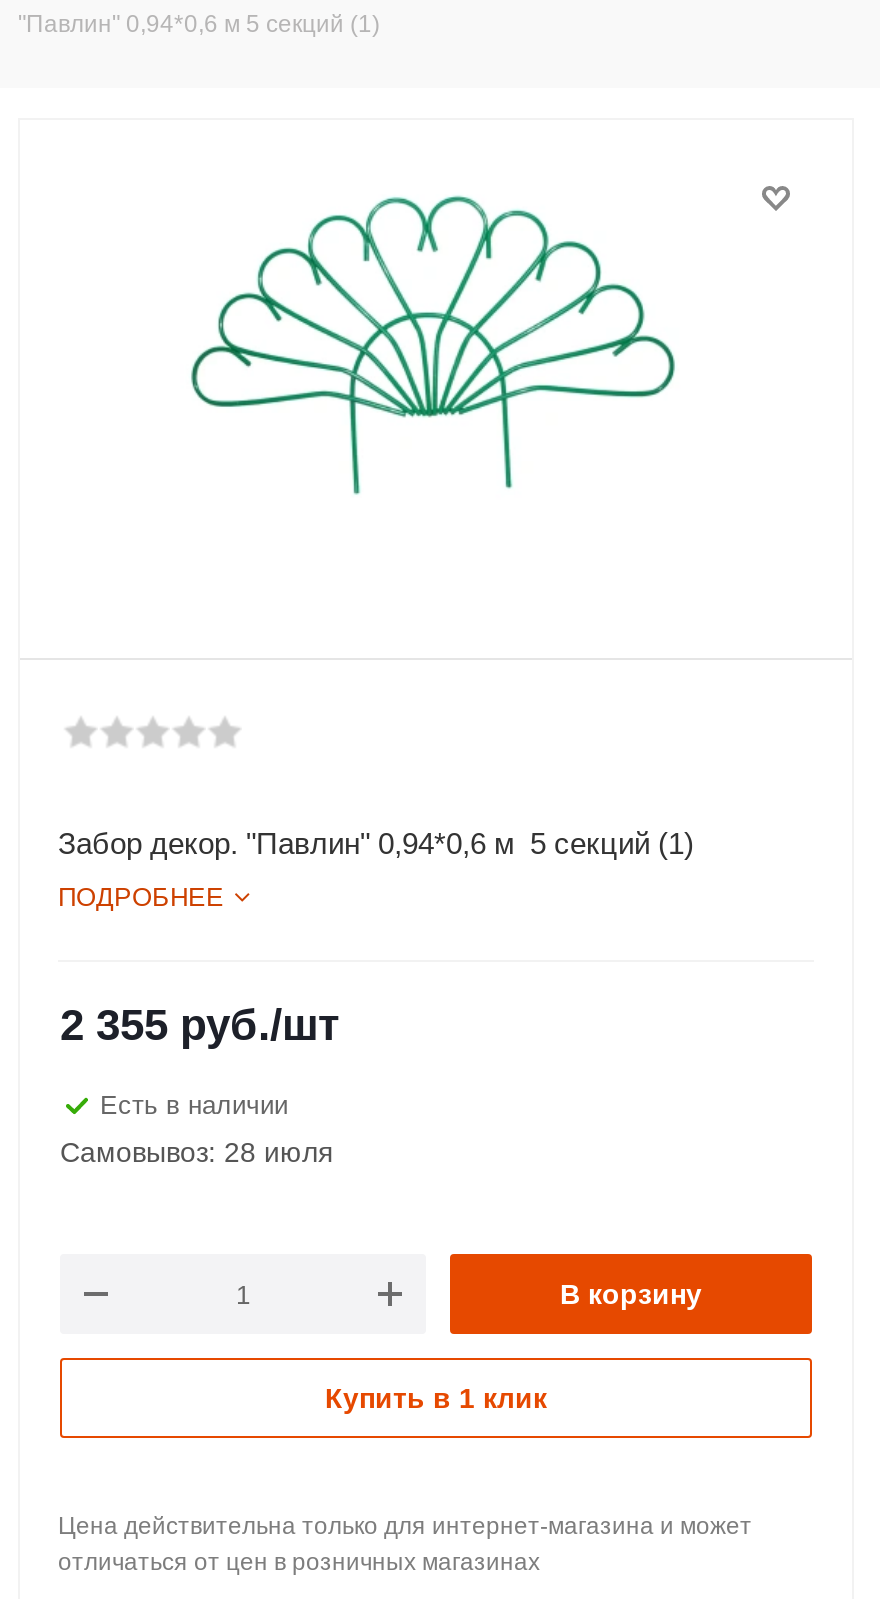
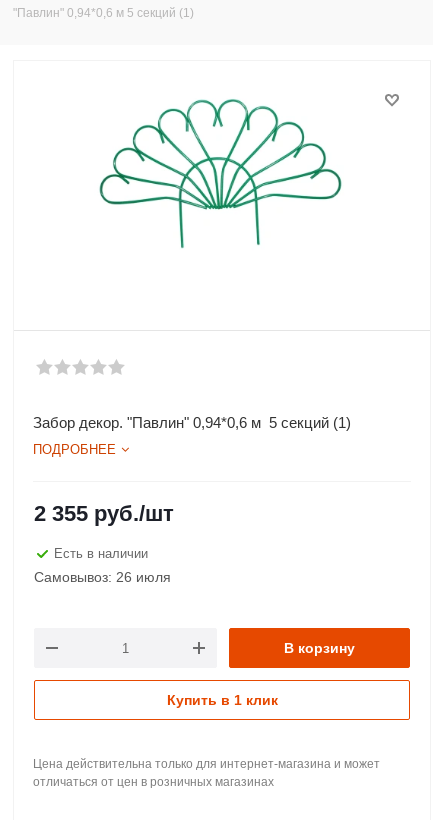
[60,1136,334,1168] Самовывоз: 28 июля -> [34,569,171,585] Самовывоз: 26 июля

